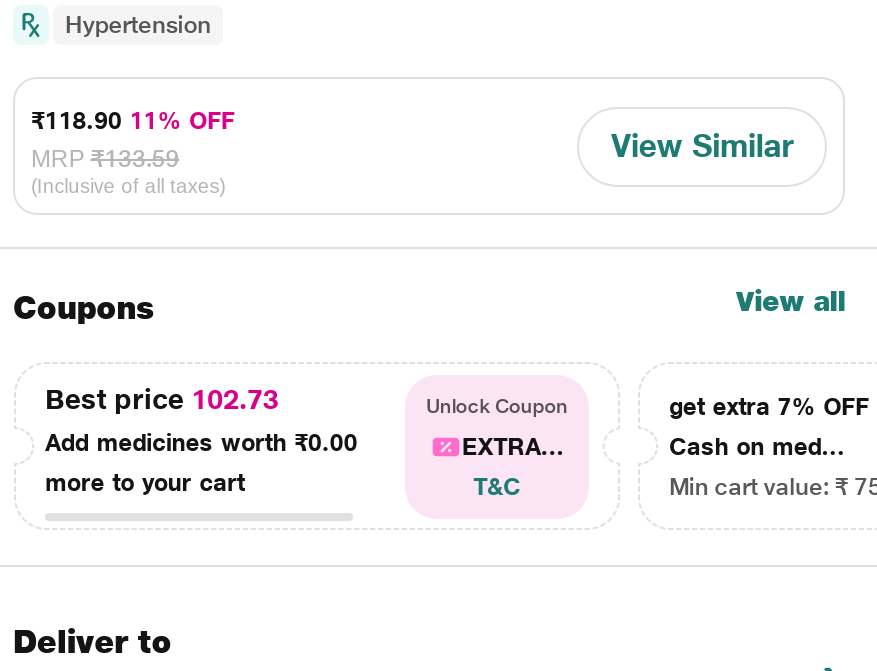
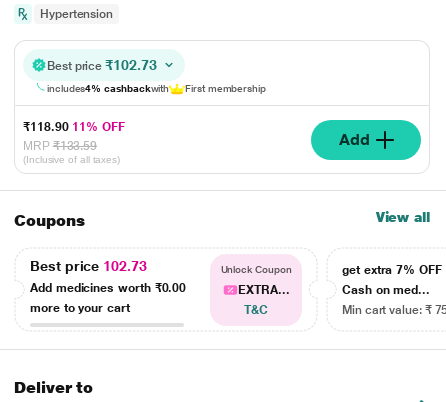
none -> [47,57,266,94] Best price ₹102.73 | includes4% cashbackwith | First membership
[611,126,793,164] View Similar -> [338,129,369,148] Add

